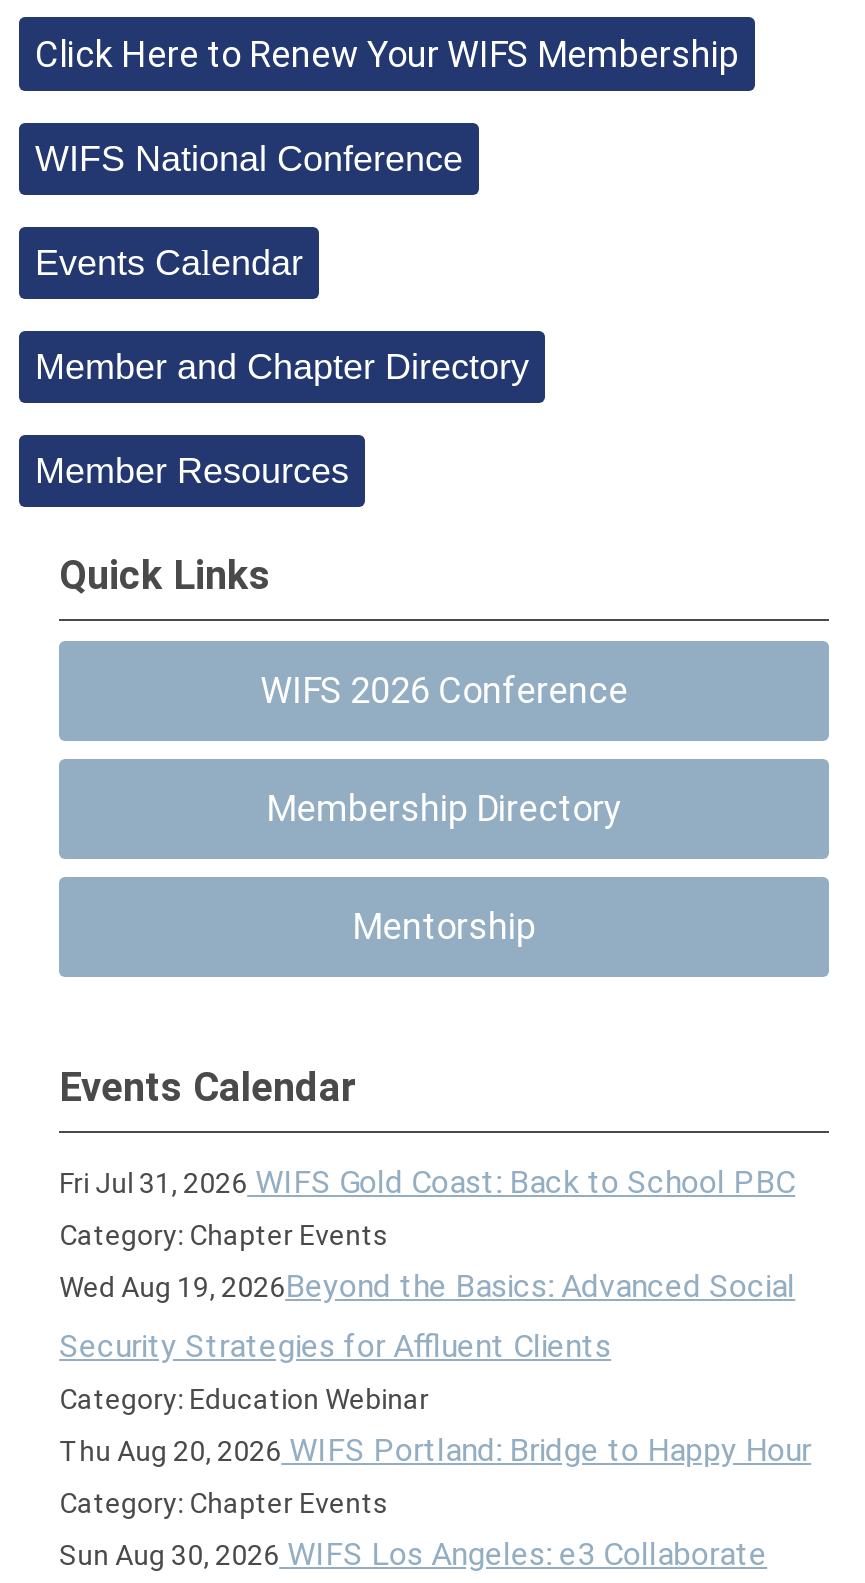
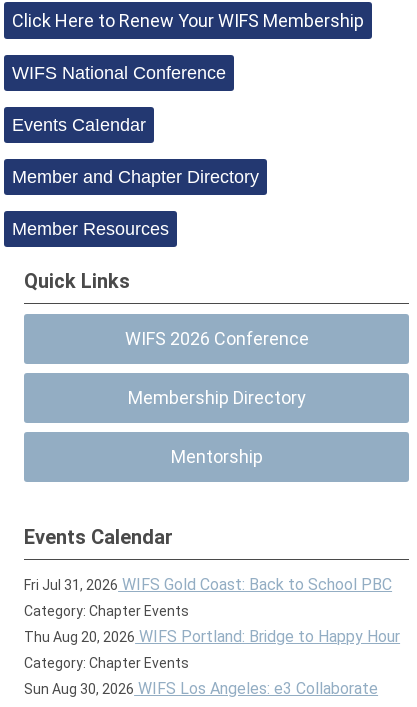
[59,1267,795,1415] Wed Aug 19, 2026Beyond the Basics: Advanced Social | Security Strategies for Affluent Clients | Category: Education Webinar -> none

